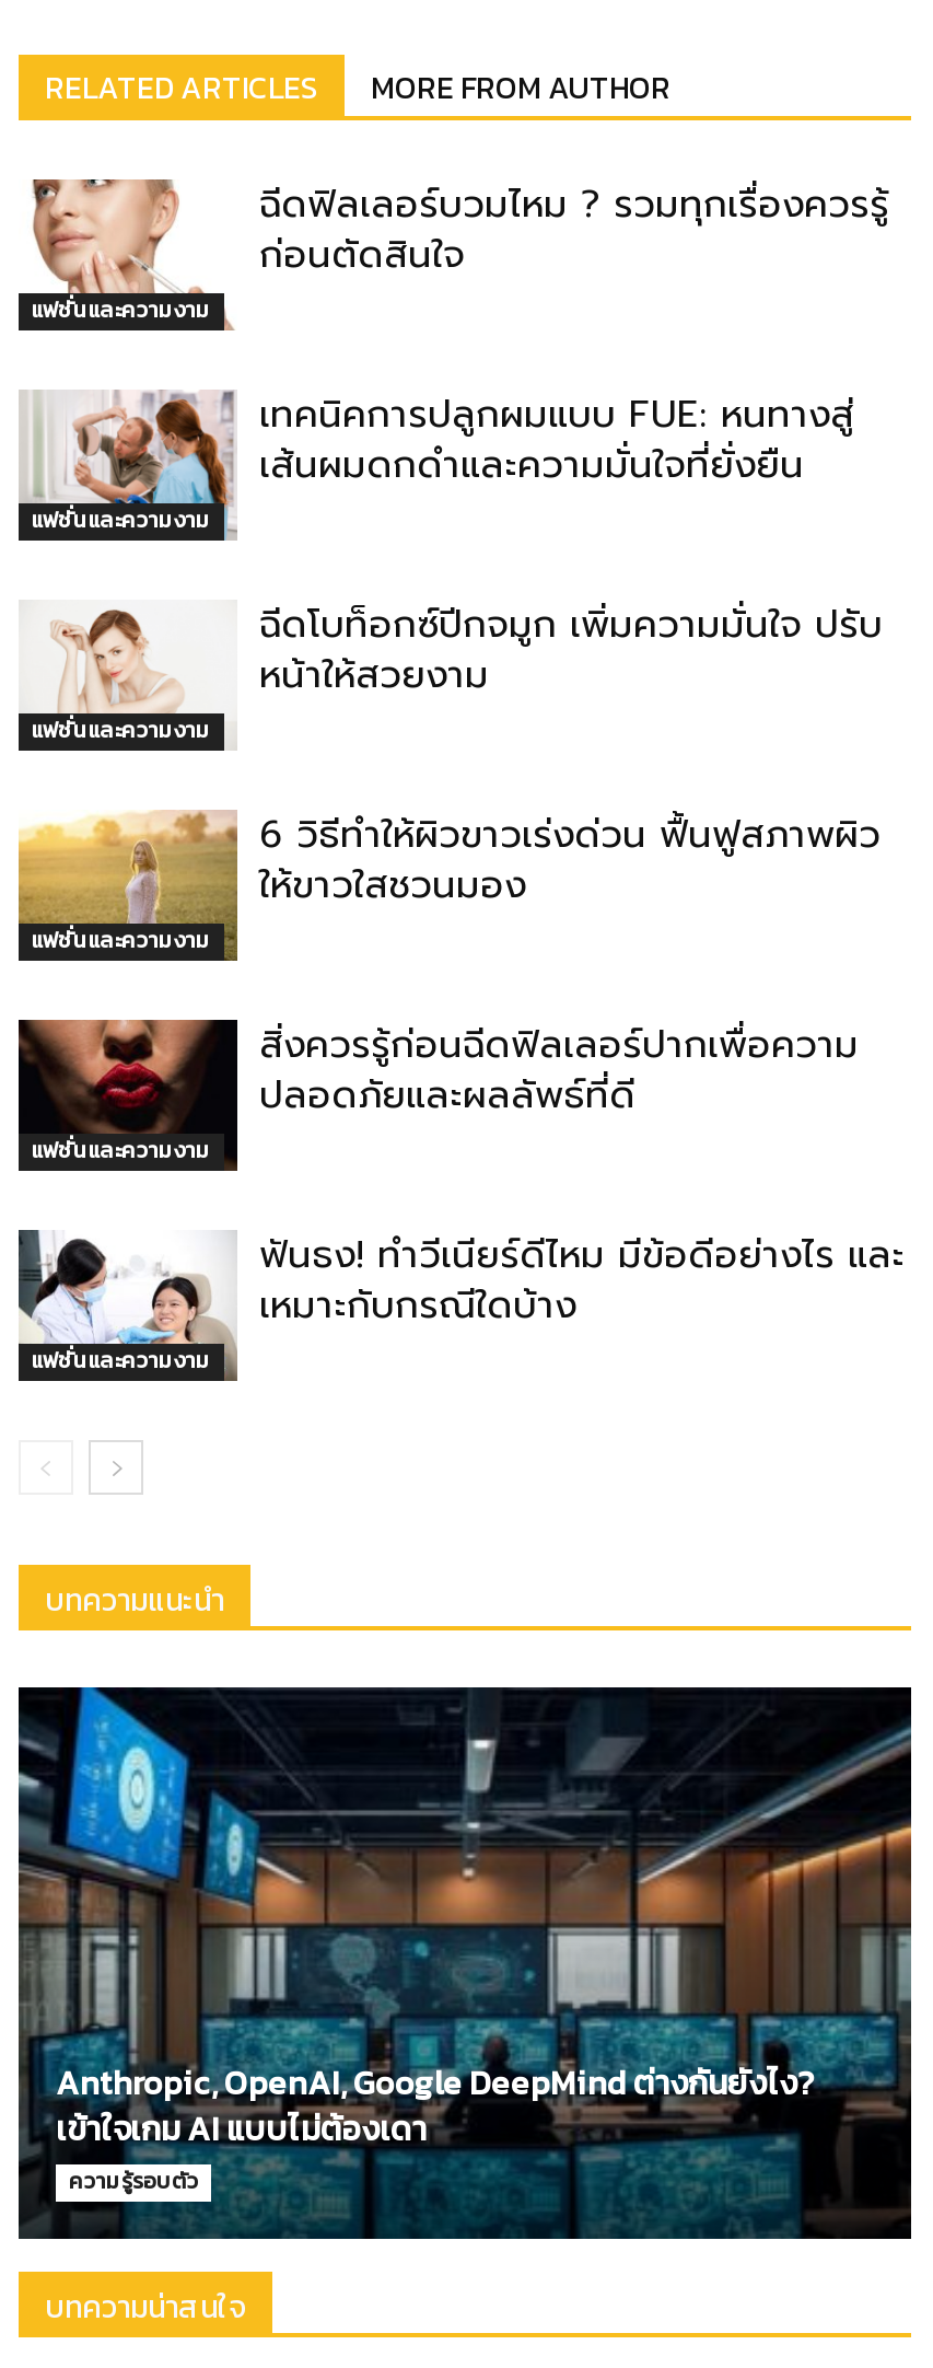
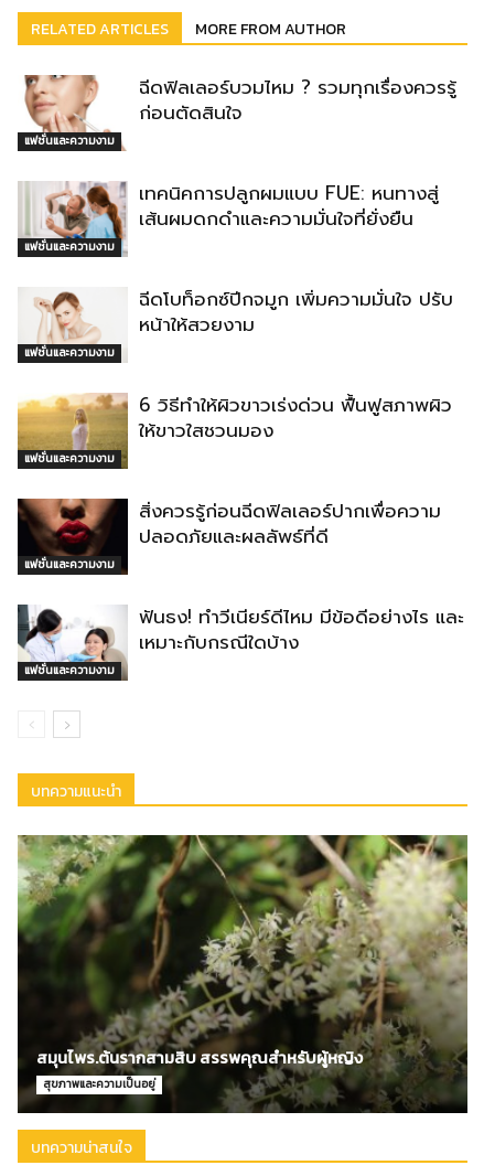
[16,1685,913,2239] [image] | Anthropic, OpenAI, Google DeepMind ต่างกันยังไง? | เข้าใจเกม AI แบบไม่ต้องเดา | ความรู้รอบตัว -> [17,834,469,1113] [image] | สมุนไพร.ต้นรากสามสิบ สรรพคุณสำหรับผู้หญิง | สุขภาพและความเป็นอยู่

